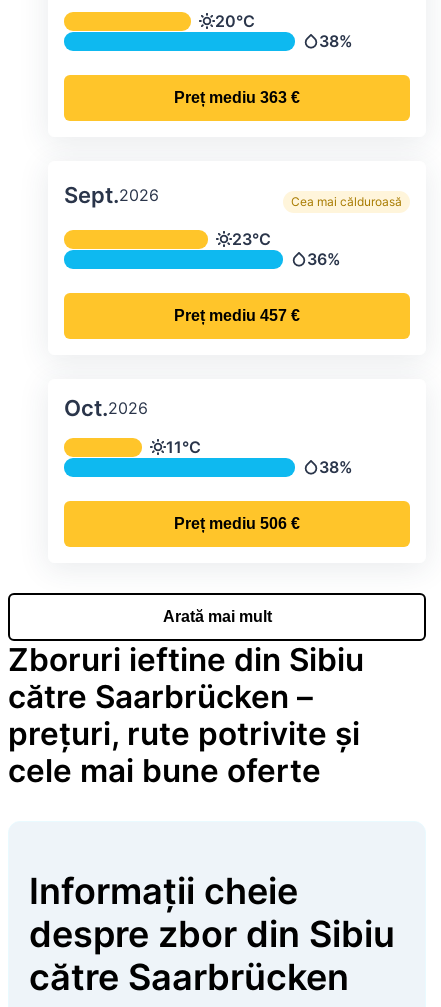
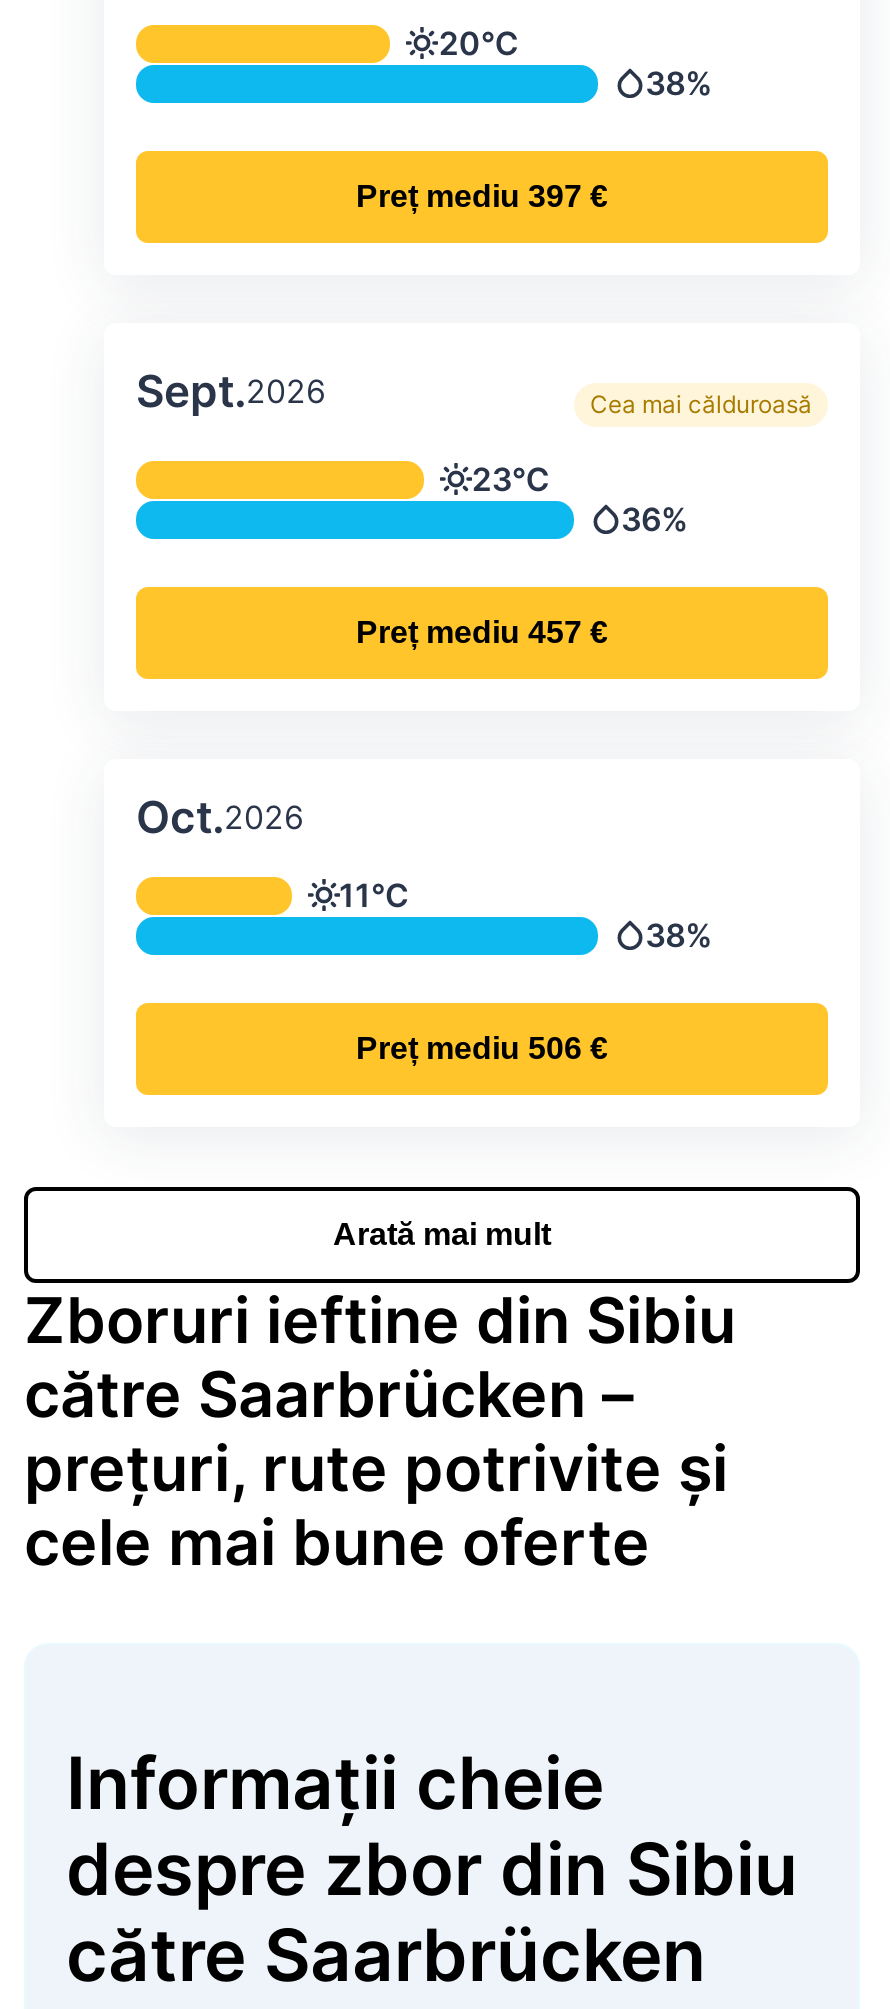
[174,89,300,106] Preț mediu 363 € -> [356,179,608,213] Preț mediu 397 €

